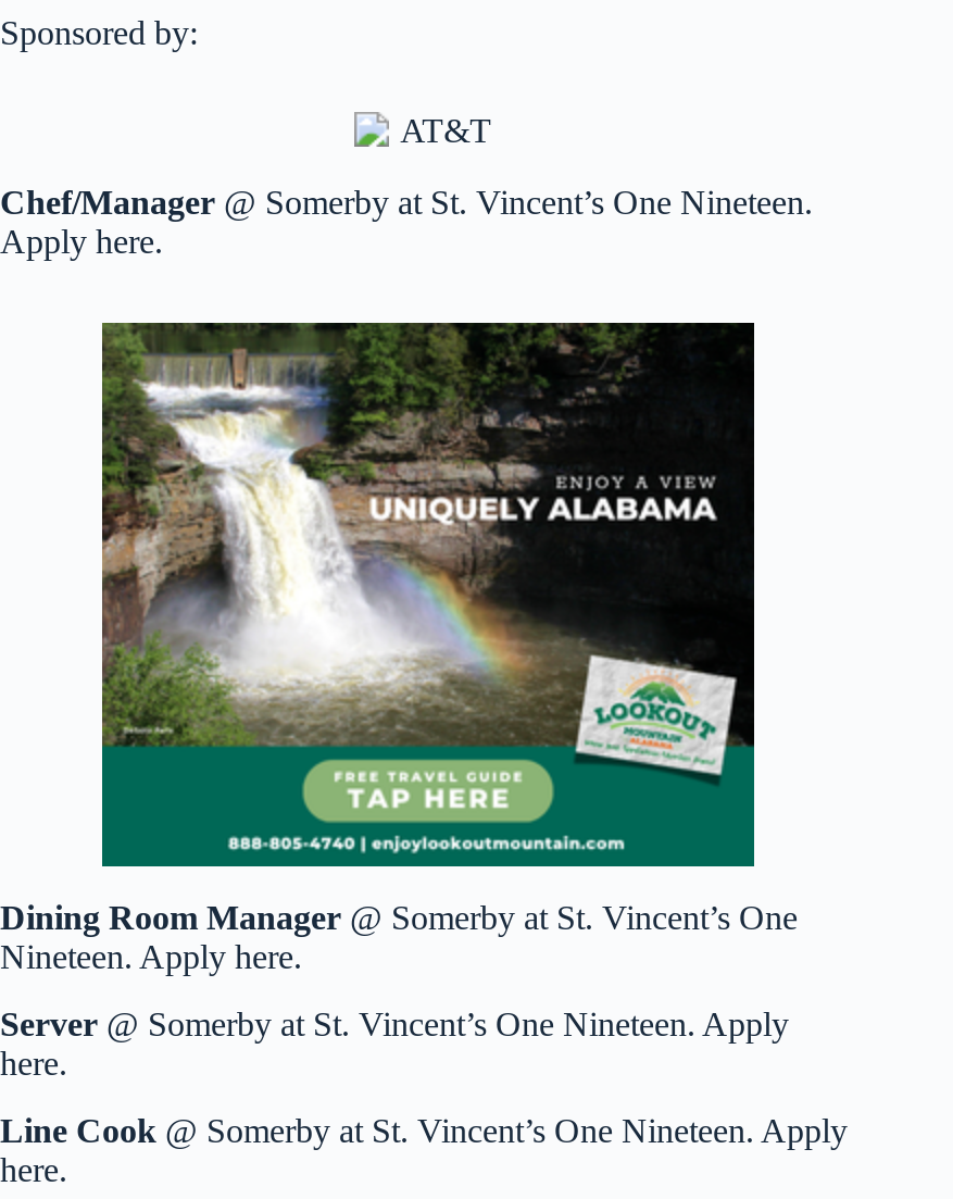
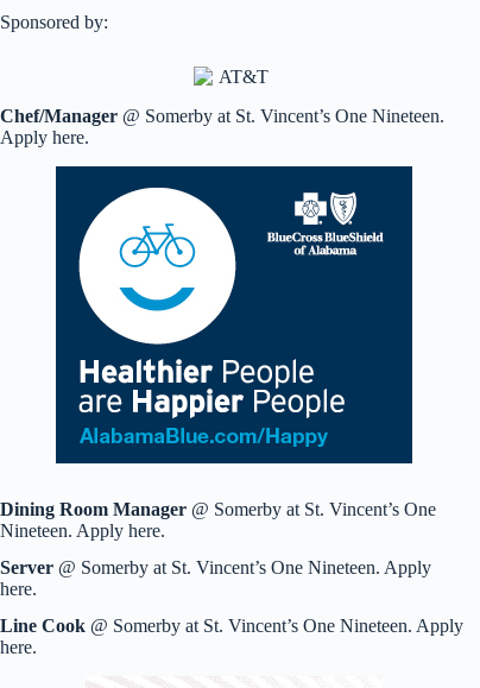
[100,295,756,869] [image] -> [55,165,413,479] [image]

